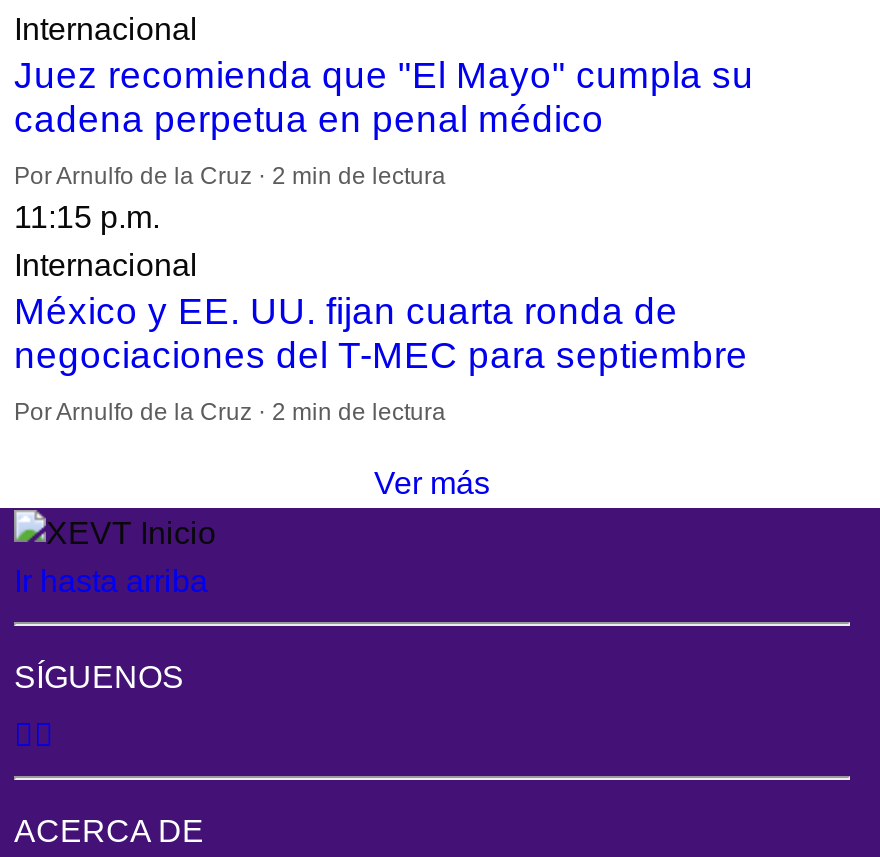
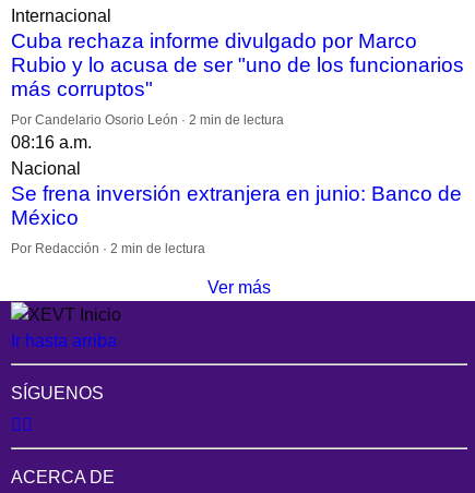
[14,54,754,140] Juez recomienda que "El Mayo" cumpla su | cadena perpetua en penal médico -> [11,29,464,100] Cuba rechaza informe divulgado por Marco | Rubio y lo acusa de ser "uno de los funcionarios | más corruptos"
[14,162,748,376] Por Arnulfo de la Cruz · 2 min de lectura | 11:15 p.m. | Internacional | México y EE. UU. fijan cuarta ronda de | negociaciones del T-MEC para septiembre -> [11,112,462,229] Por Candelario Osorio León · 2 min de lectura | 08:16 a.m. | Nacional | Se frena inversión extranjera en junio: Banco de | México
[14,398,446,426] Por Arnulfo de la Cruz · 2 min de lectura -> [11,241,205,256] Por Redacción · 2 min de lectura

